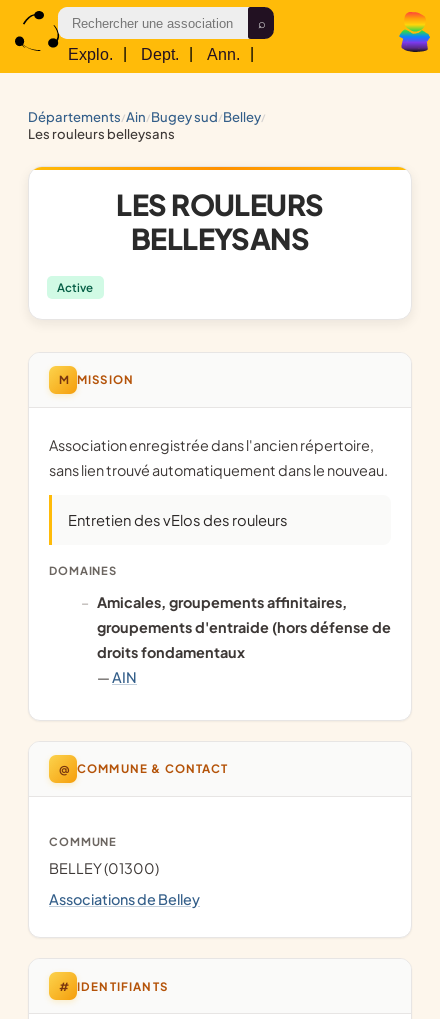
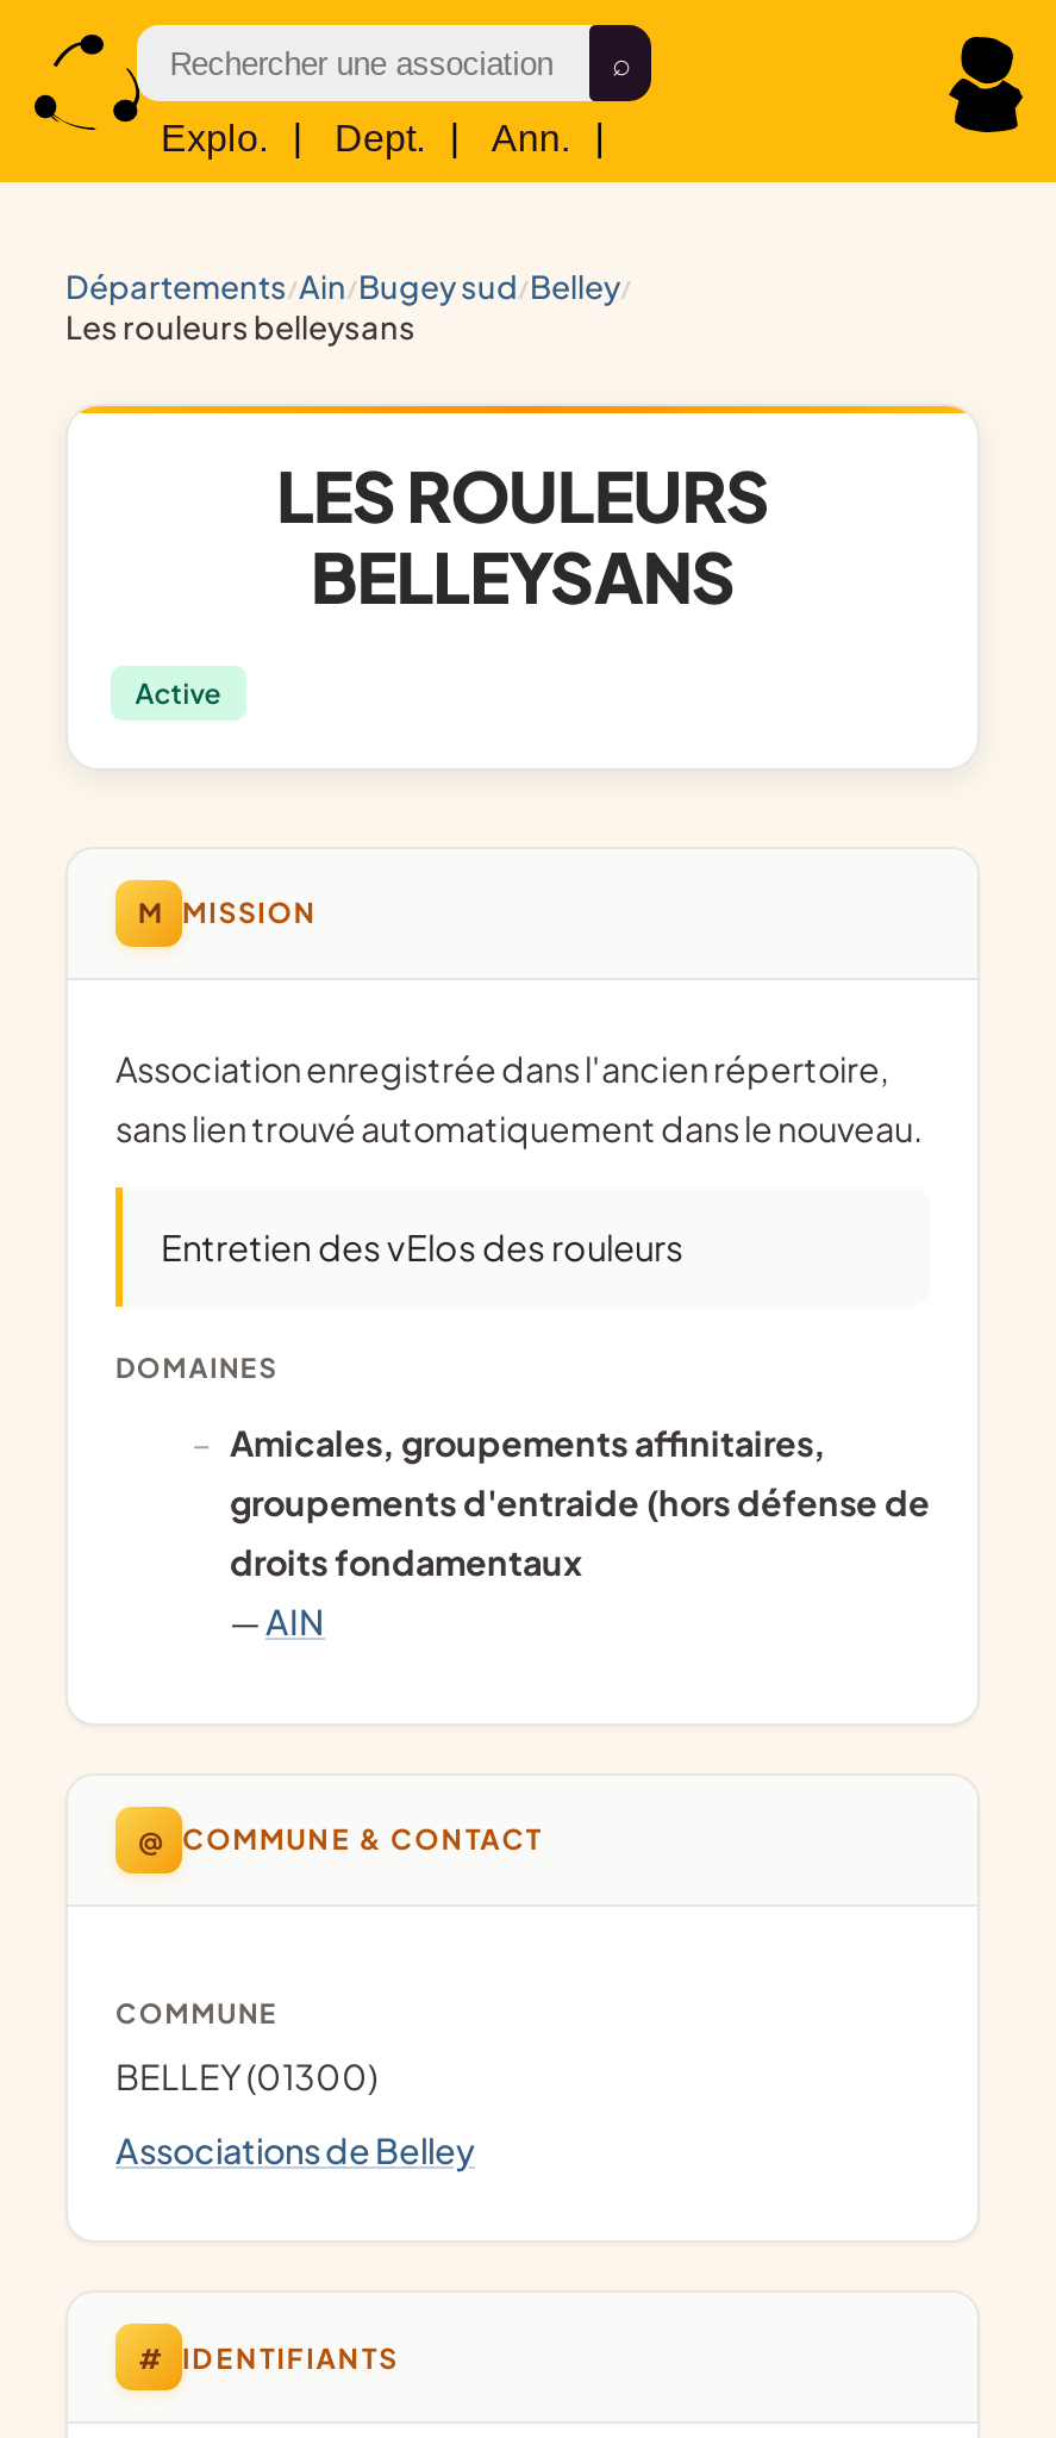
[399,12,431,52] [image] -> [949,35,1025,132] [image]

